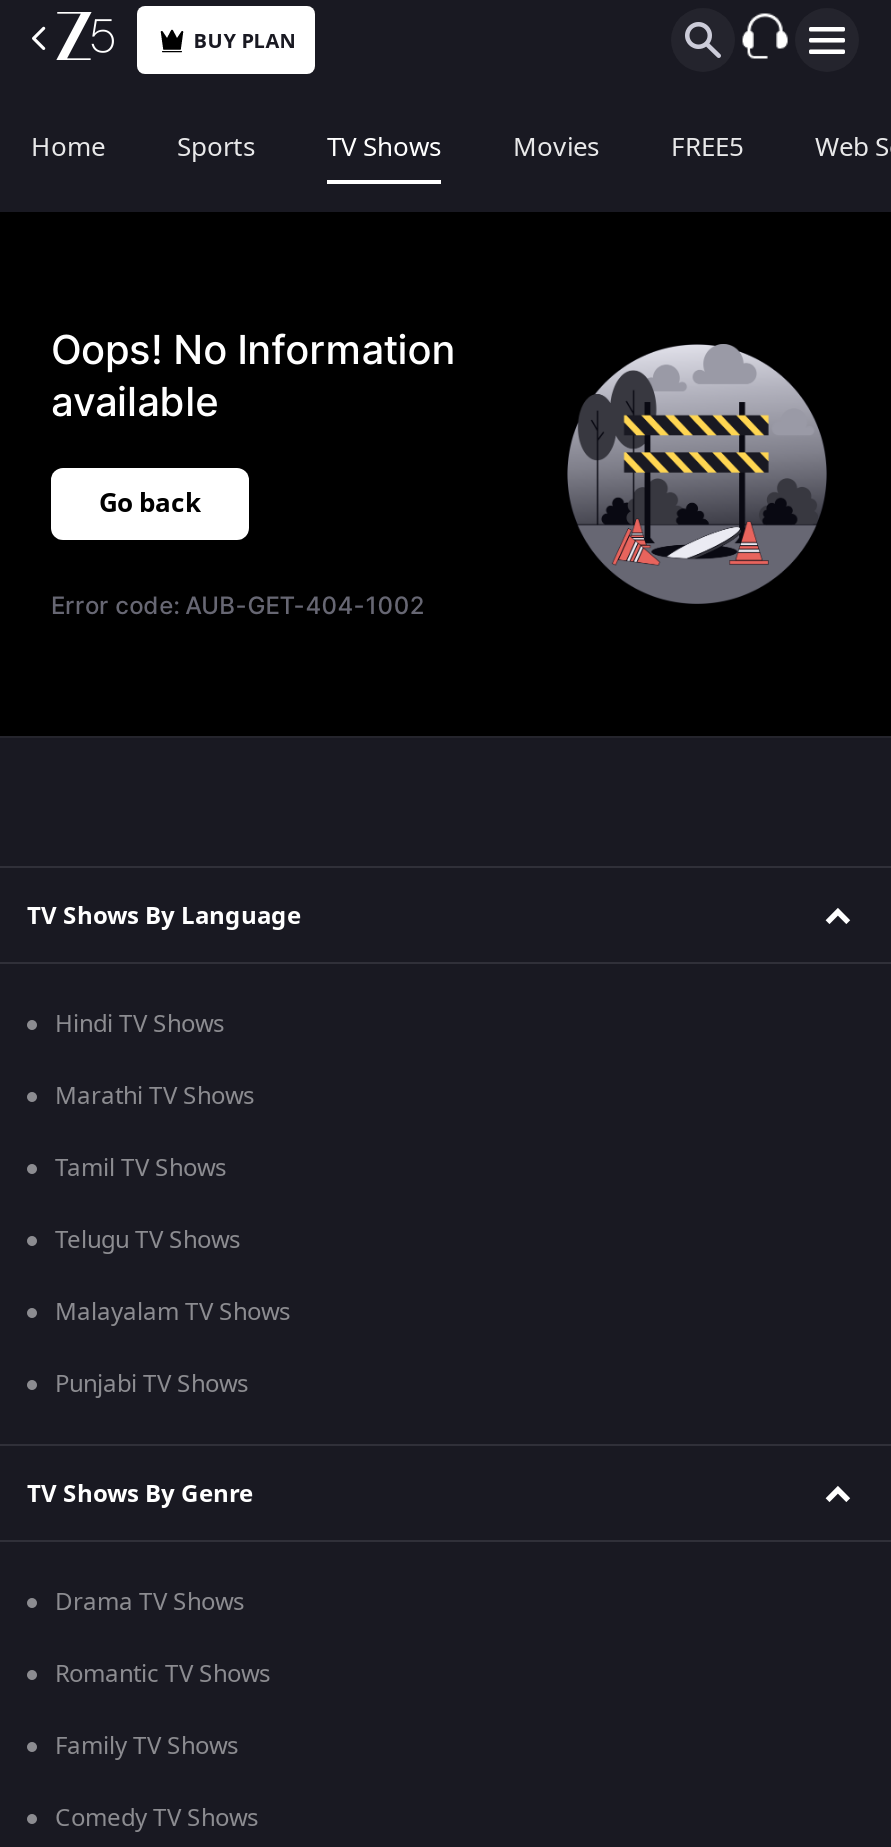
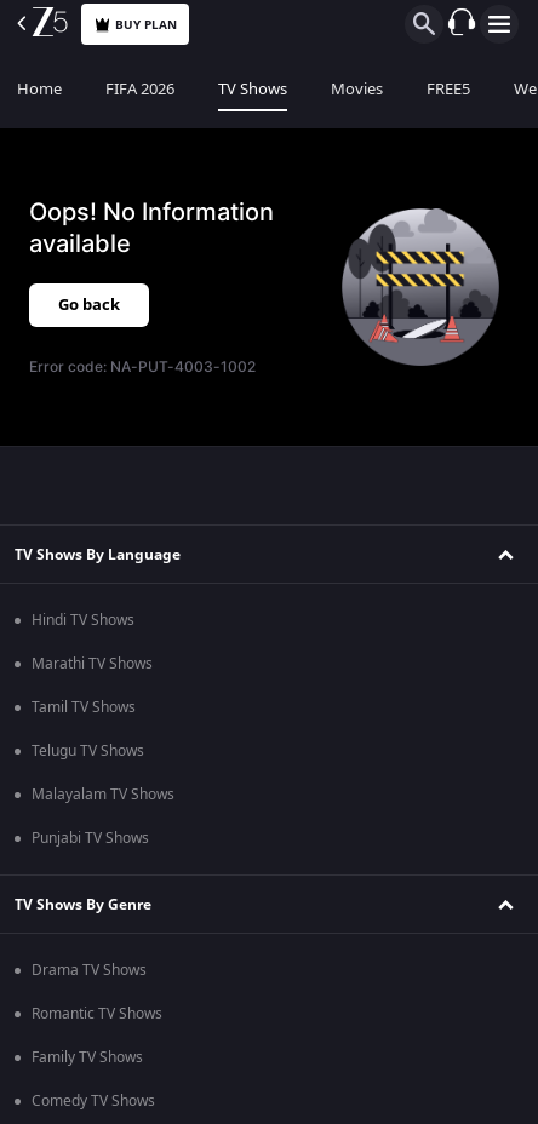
[177,128,255,166] Sports -> [105,78,174,101] FIFA 2026
[51,590,424,620] Error code: AUB-GET-404-1002 -> [29,357,256,375] Error code: NA-PUT-4003-1002

